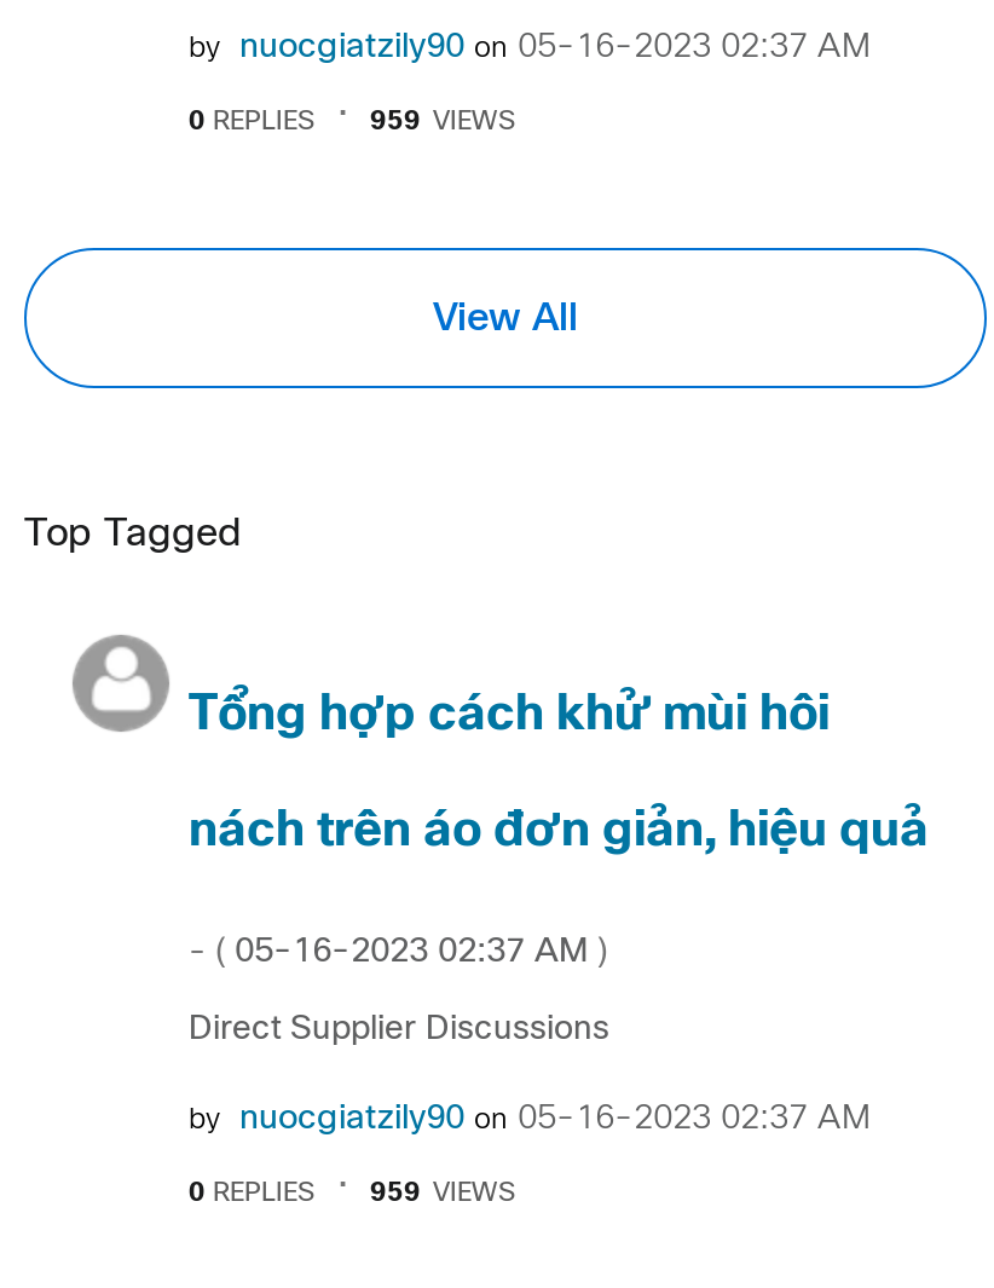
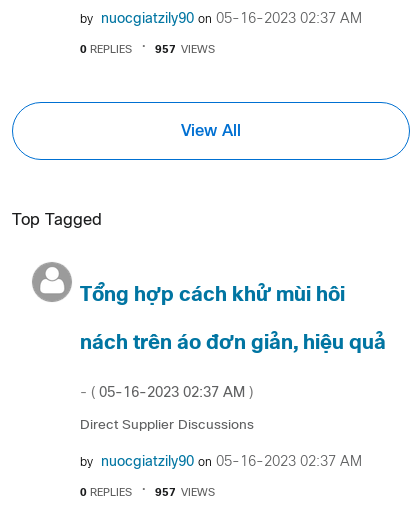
[370,109,515,133] 959 VIEWS -> [155,44,215,54] 957 VIEWS
[370,1180,515,1205] 959 VIEWS -> [155,487,215,497] 957 VIEWS

